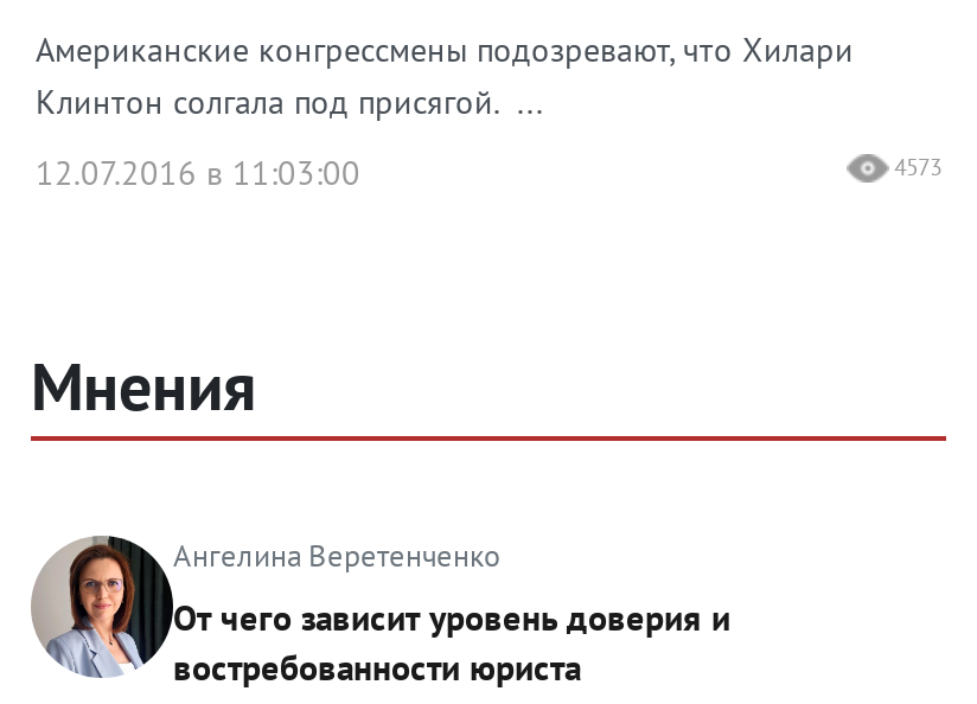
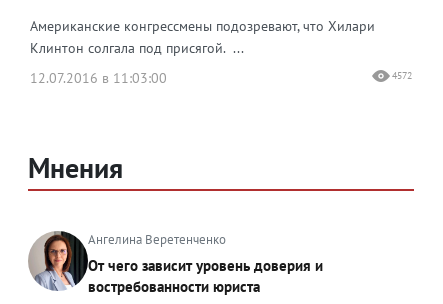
[894,152,941,183] 4573 -> [392,69,412,82] 4572

